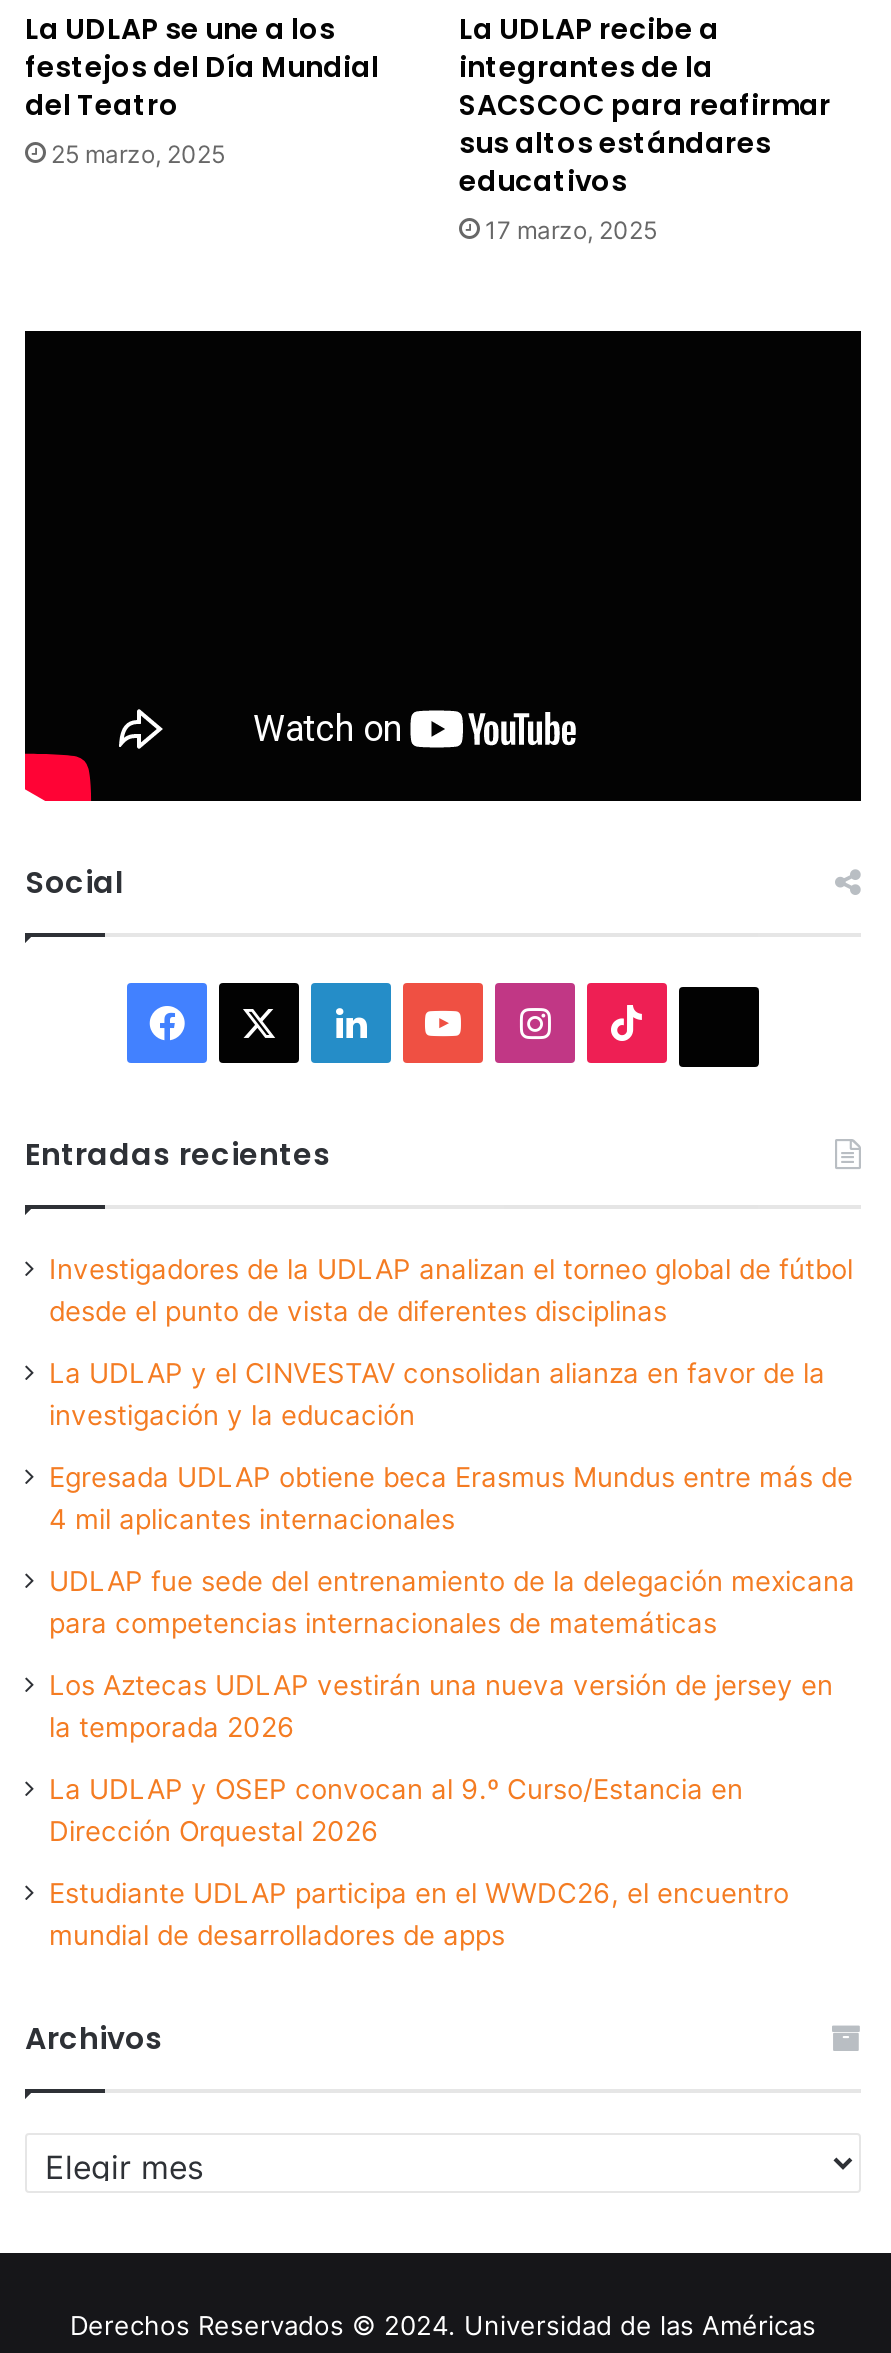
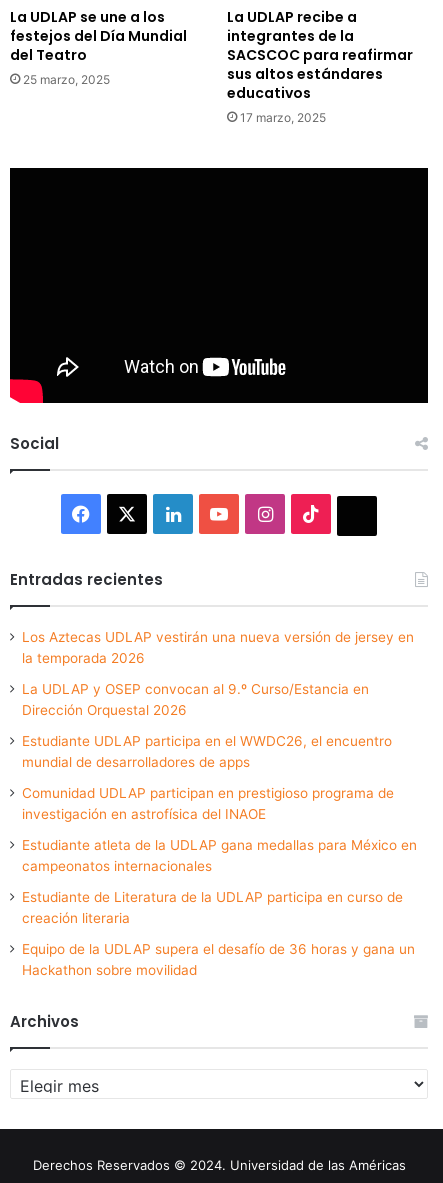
[49,1253,855,1639] Investigadores de la UDLAP analizan el torneo global de fútbol | desde el punto de vista de diferentes disciplinas | La UDLAP y el CINVESTAV consolidan alianza en favor de la | investigación y la educación | Egresada UDLAP obtiene beca Erasmus Mundus entre más de | 4 mil aplicantes internacionales | UDLAP fue sede del entrenamiento de la delegación mexicana | para competencias internacionales de matemáticas -> none
moved [49,1669,833,1951] -> [22,629,414,770]: Los Aztecas UDLAP vestirán una nueva versión de jersey en | la temporada 2026 | La UDLAP y OSEP convocan al 9.º Curso/Estancia en | Dirección Orquestal 2026 | Estudiante UDLAP participa en el WWDC26, el encuentro | mundial de desarrolladores de apps
none -> [22,785,417,978] Comunidad UDLAP participan en prestigioso programa de | investigación en astrofísica del INAOE | Estudiante atleta de la UDLAP gana medallas para México en | campeonatos internacionales | Estudiante de Literatura de la UDLAP participa en curso de | creación literaria | Equipo de la UDLAP supera el desafío de 36 horas y gana un | Hackathon sobre movilidad

